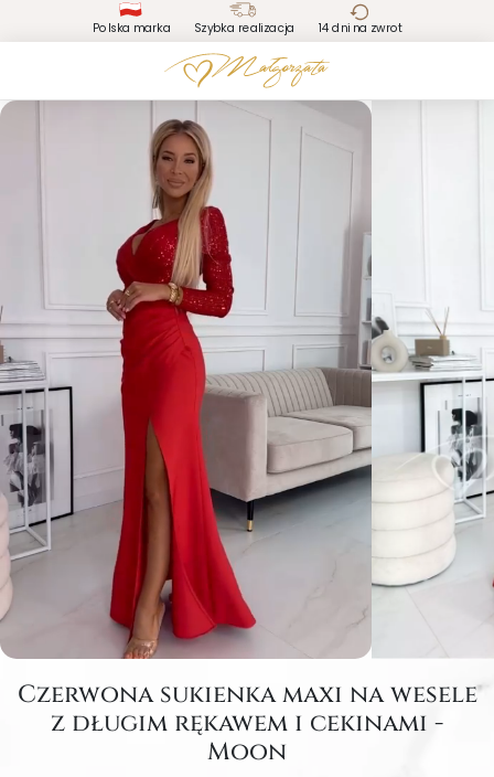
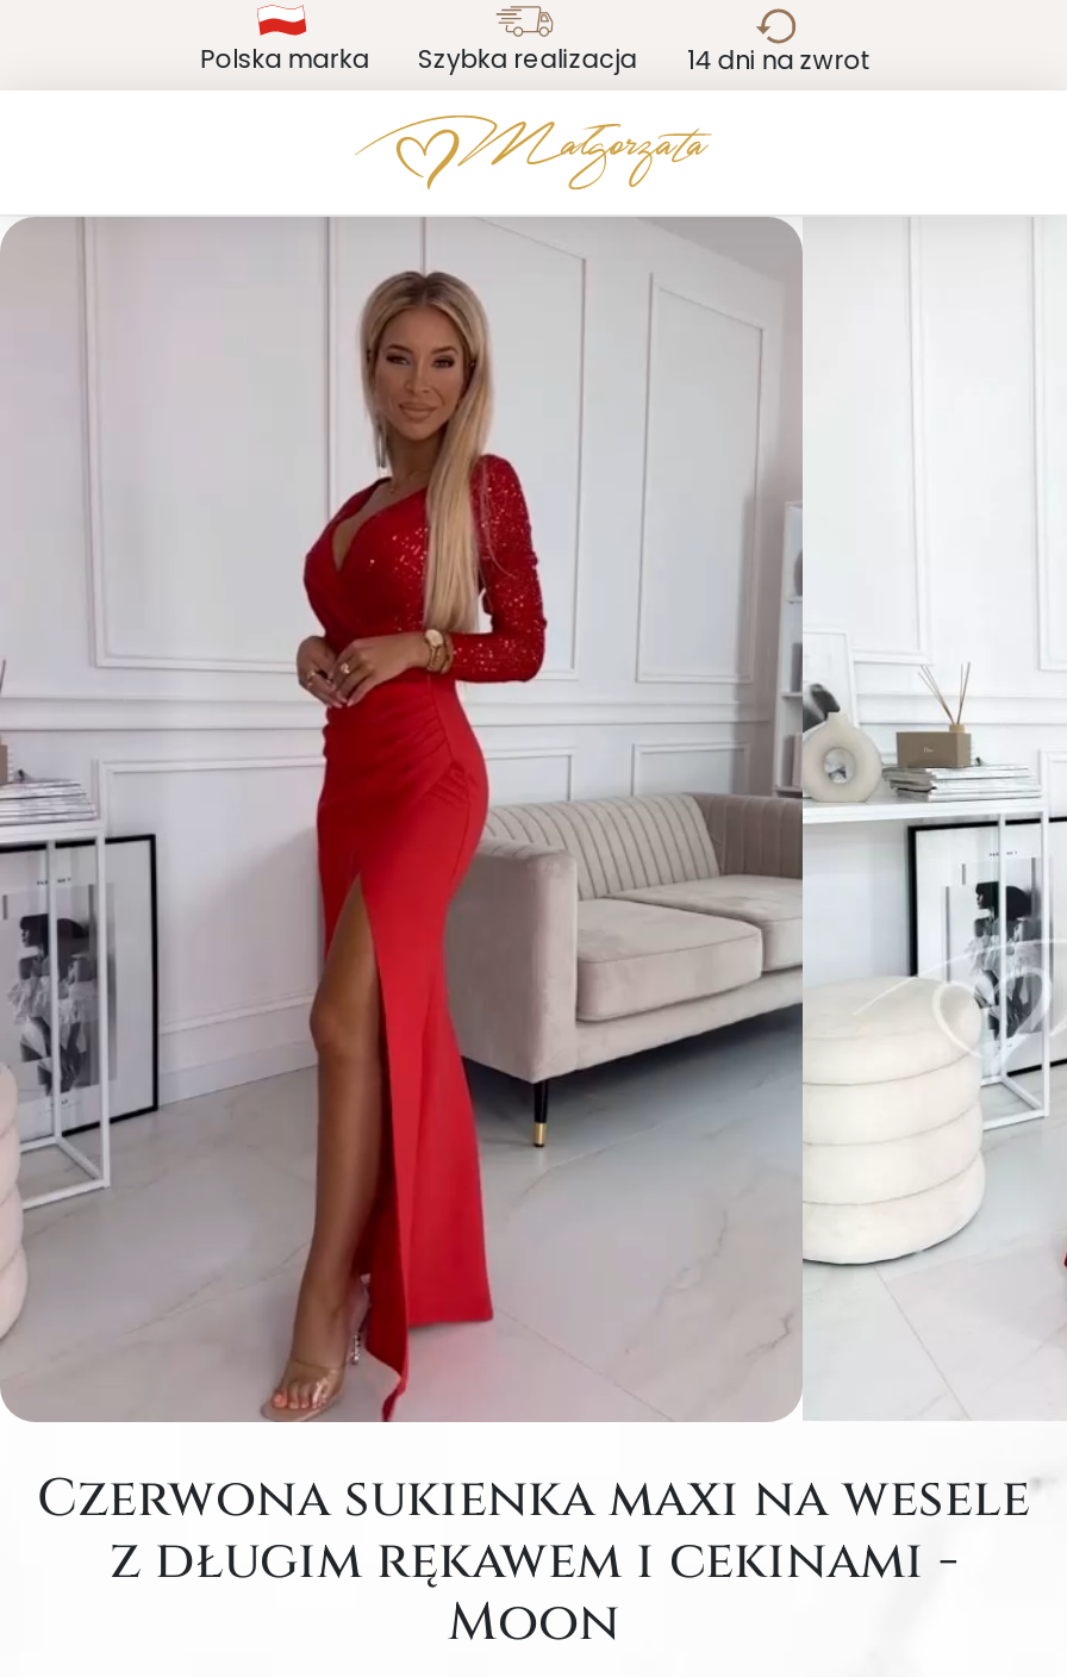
[106,118,257,659] [image] -> [231,260,553,1420] [image]

